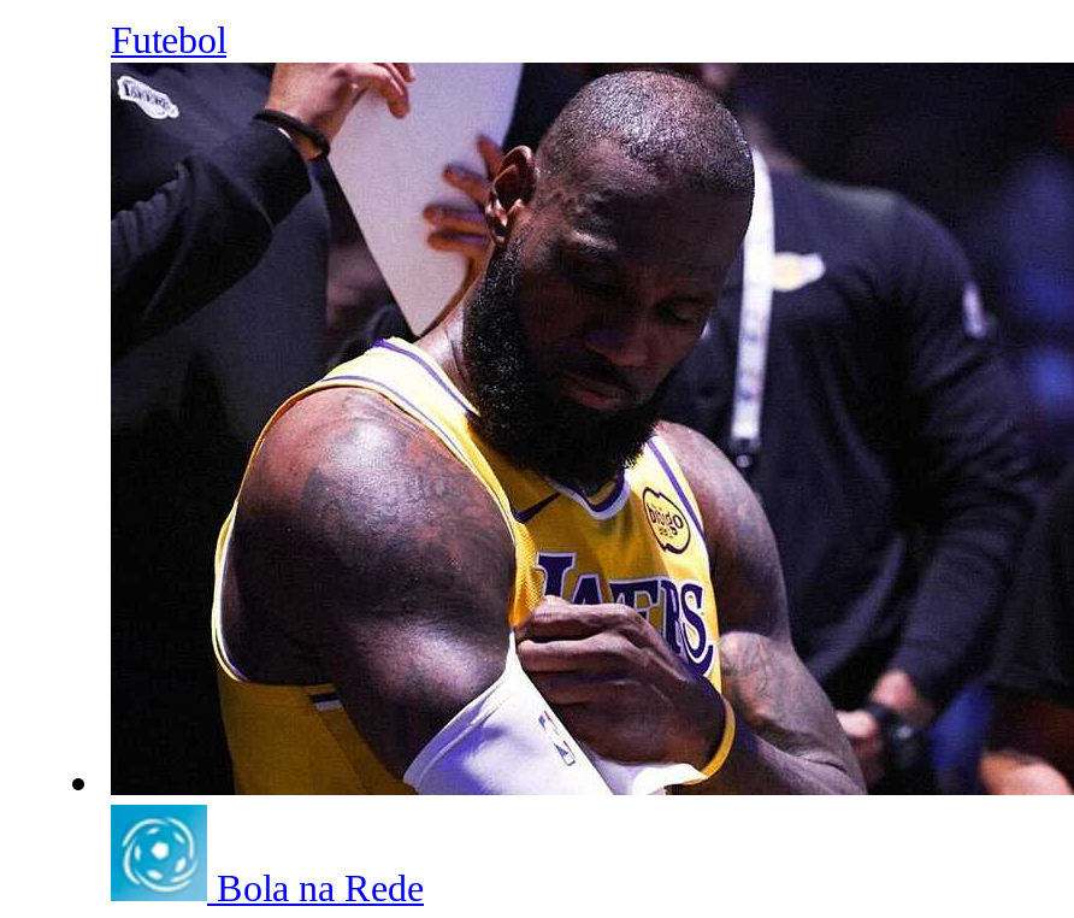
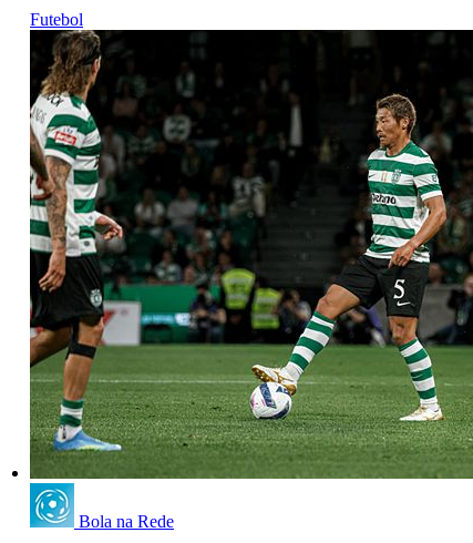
[108,60,1067,798] [image] -> [29,29,470,480] [image]

